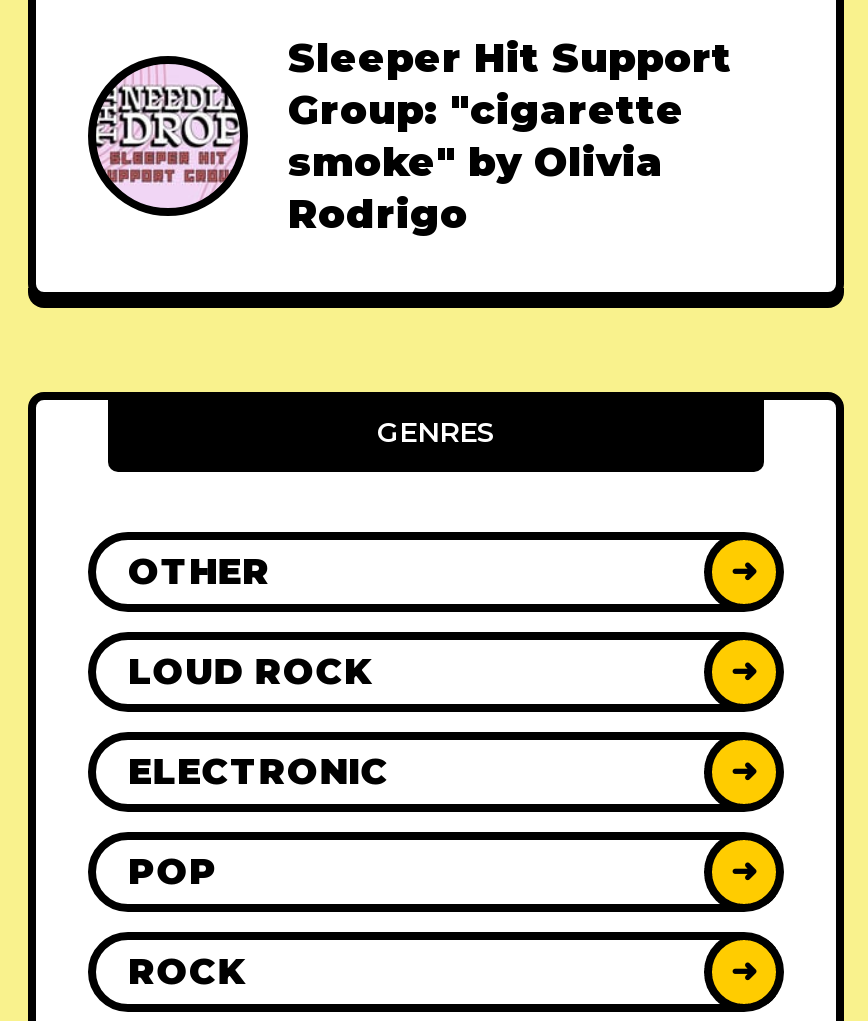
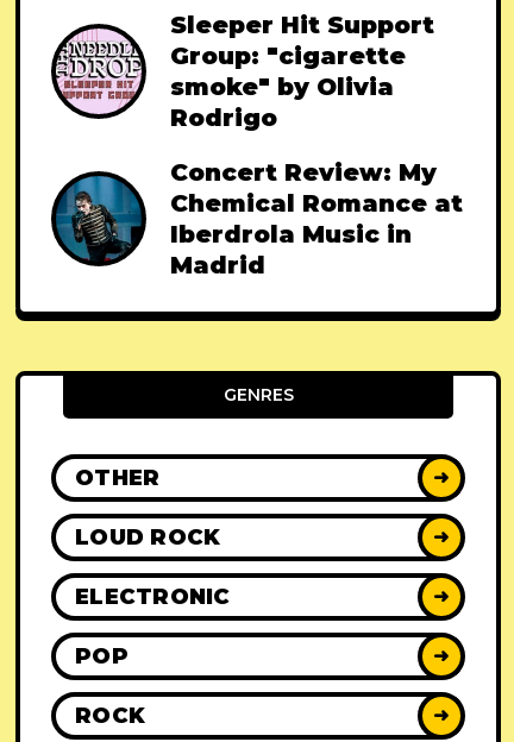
none -> [56,159,463,280] [image] | Concert Review: My | Chemical Romance at | Iberdrola Music in | Madrid

